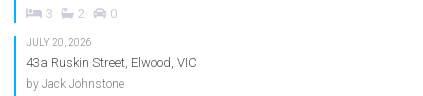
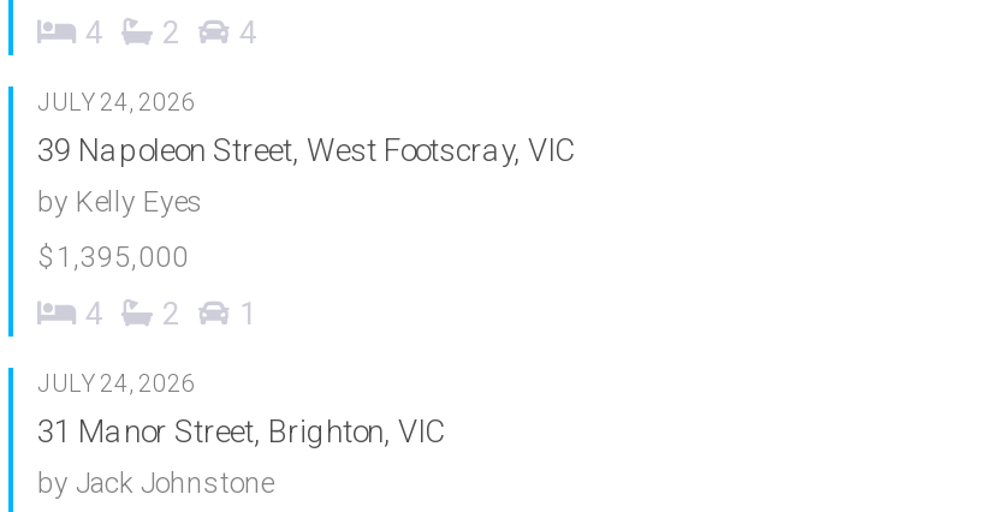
[26,6,197,70] 0 | JULY 20, 2026 | 43a Ruskin Street, Elwood, VIC -> [37,14,576,449] 4 | JULY 24, 2026 | 39 Napoleon Street, West Footscray, VIC | by Kelly Eyes | $1,395,000 | 4 | 2 | 1 | JULY 24, 2026 | 31 Manor Street, Brighton, VIC
[46,6,53,21] 3 -> [85,14,102,50] 4

